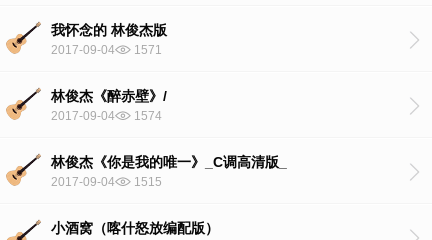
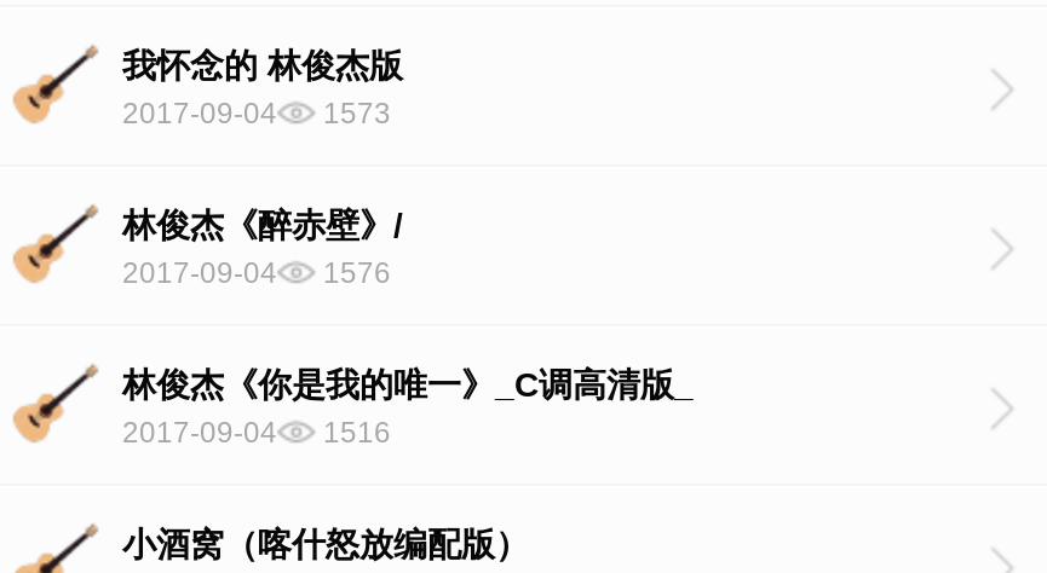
[51,43,162,57] 2017-09-04 1571 -> [122,97,391,131] 2017-09-04 1573
[51,109,162,123] 2017-09-04 1574 -> [122,257,391,291] 2017-09-04 1576
[51,175,162,189] 2017-09-04 1515 -> [122,416,391,450] 2017-09-04 1516

